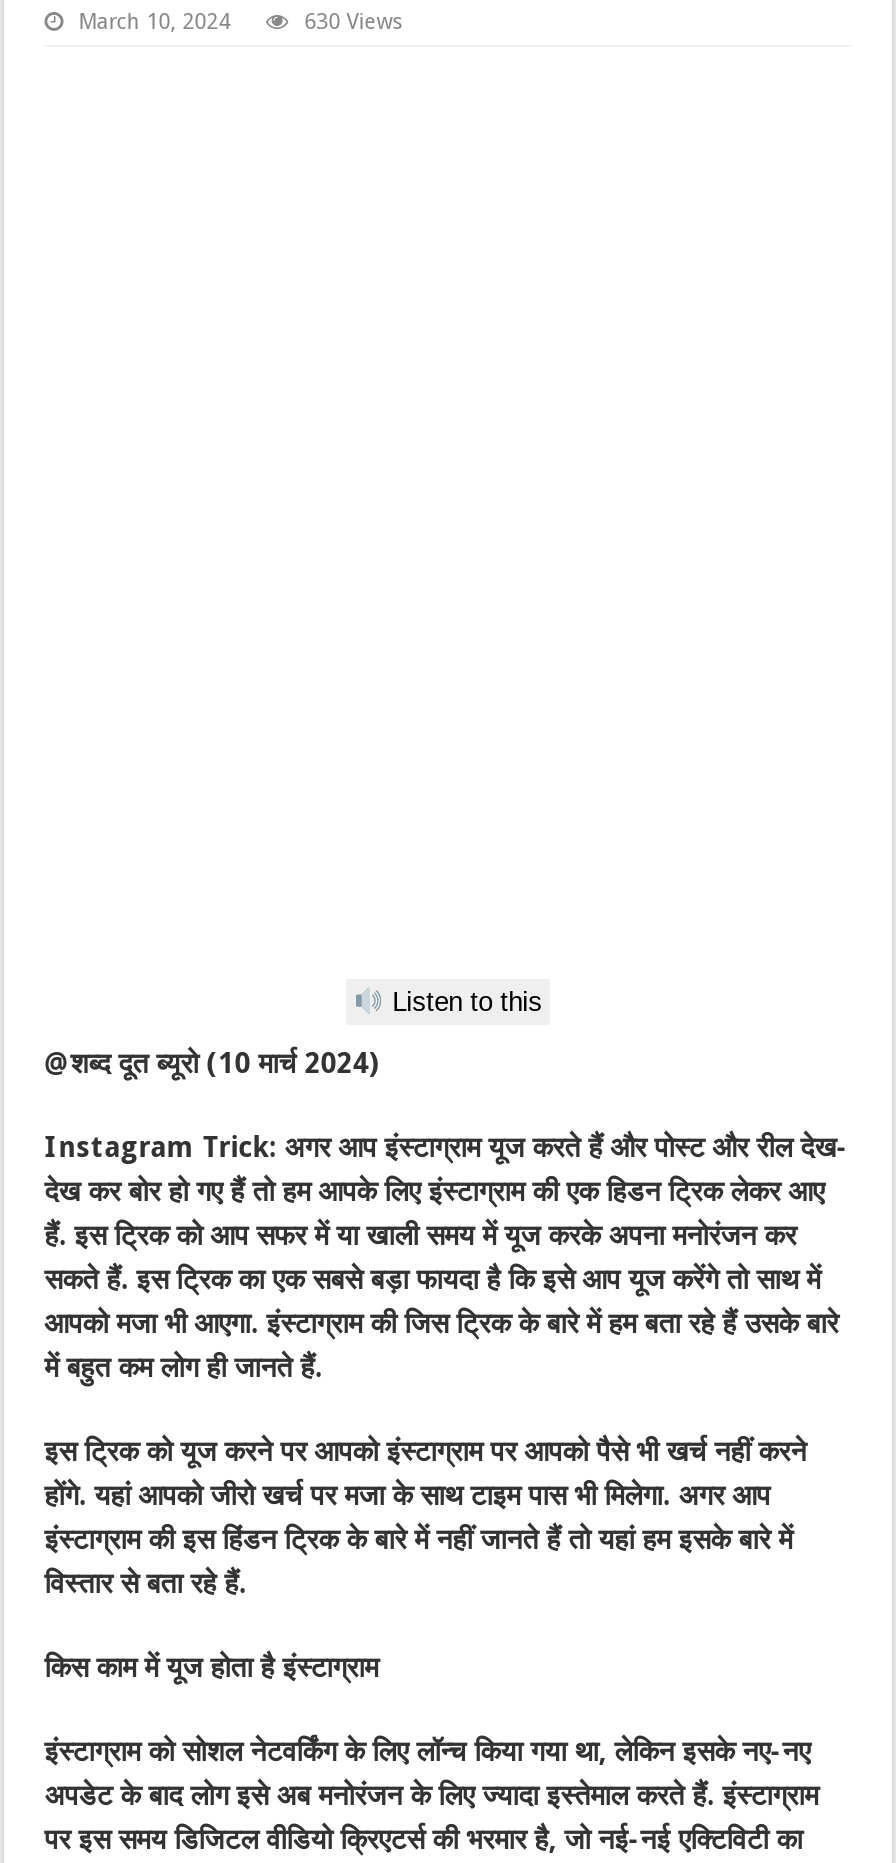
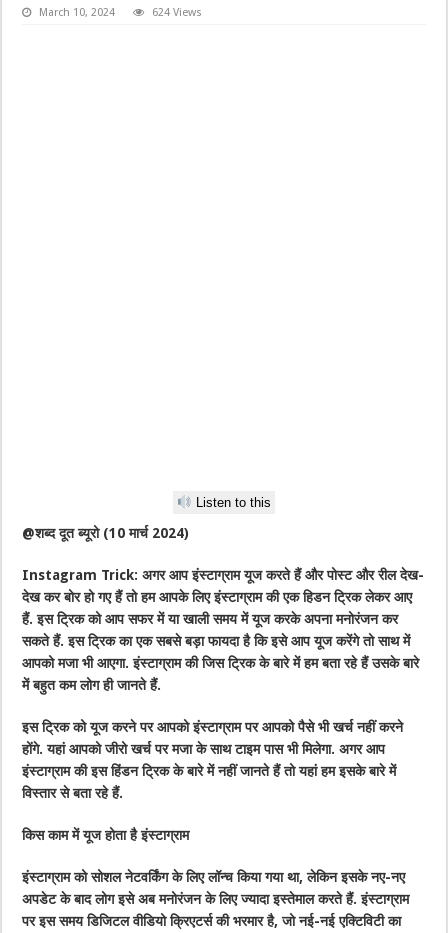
[304,9,404,35] 630 Views -> [152,6,202,19] 624 Views

